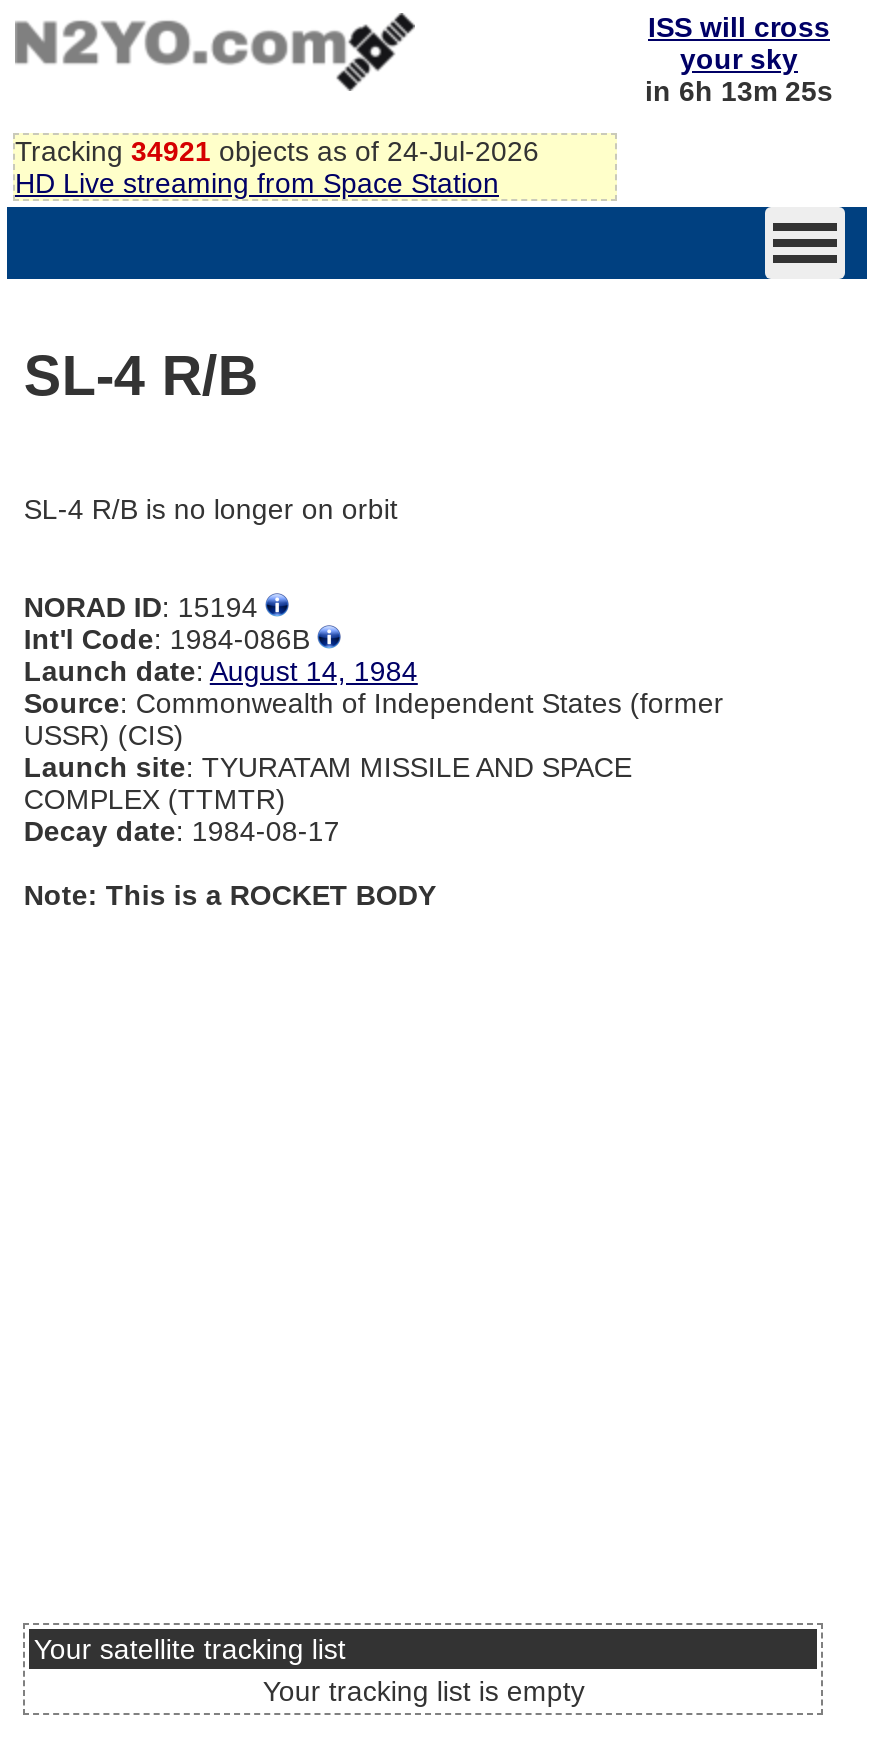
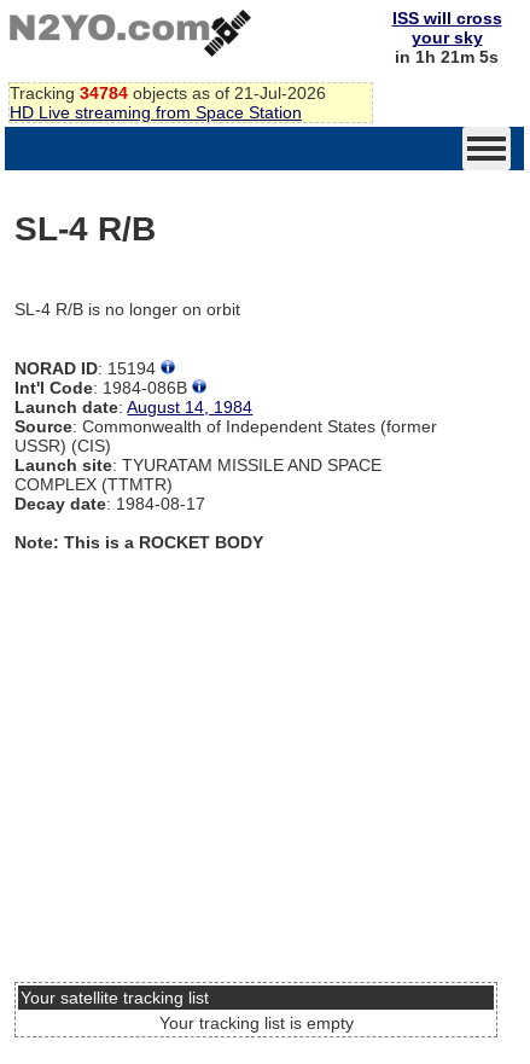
[645,75,833,107] in 6h 13m 25s -> [395,47,499,66] in 1h 21m 5s
[15,135,539,167] Tracking 34921 objects as of 24-Jul-2026 -> [10,83,326,102] Tracking 34784 objects as of 21-Jul-2026

